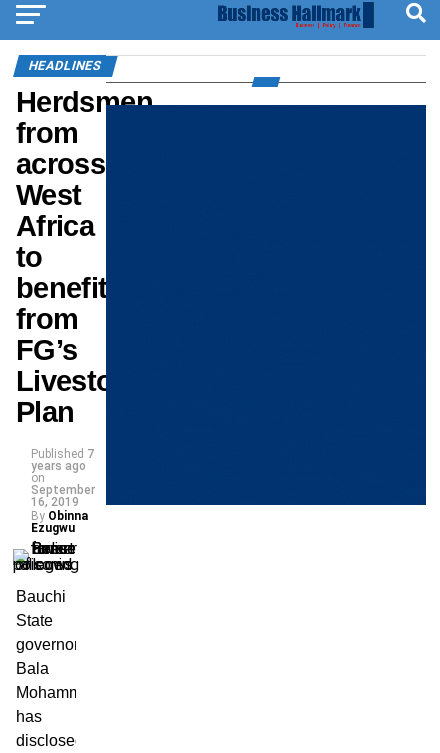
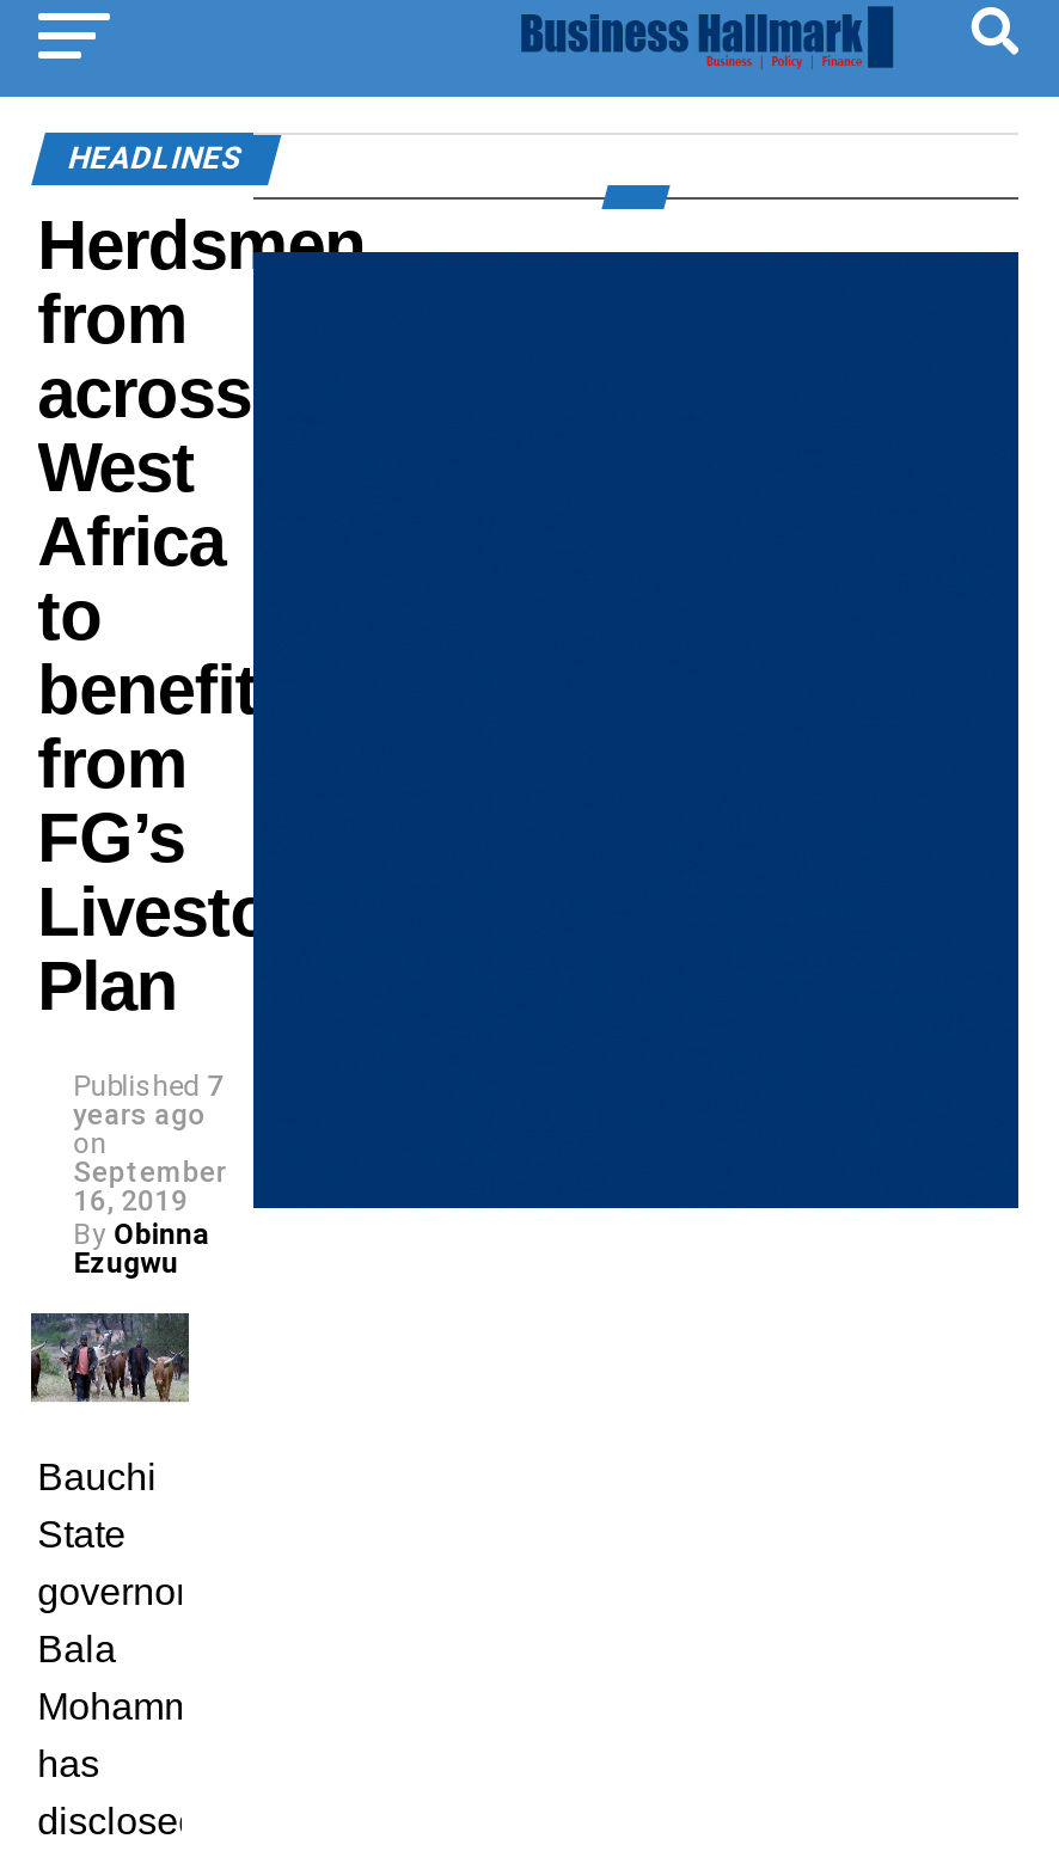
[13,540,79,574] [image] -> [31,1311,191,1404] [image]

